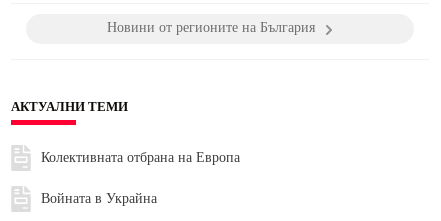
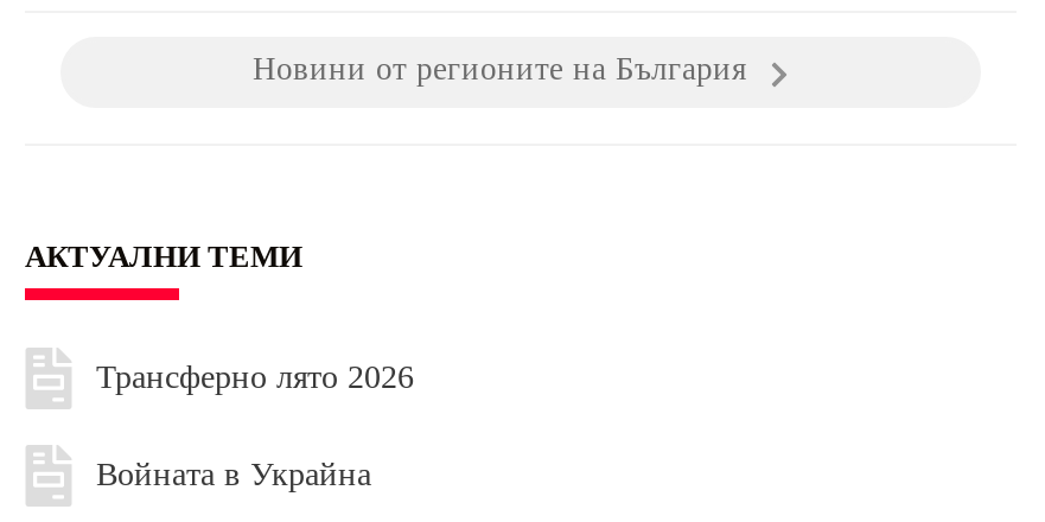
[41,150,240,165] Колективната отбрана на Европа -> [96,359,414,394] Трансферно лято 2026

